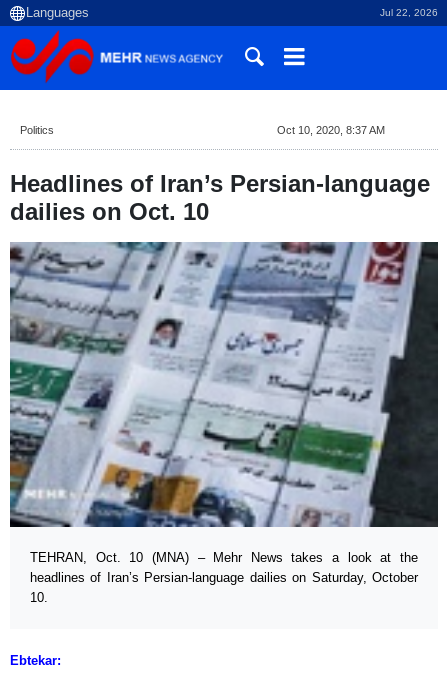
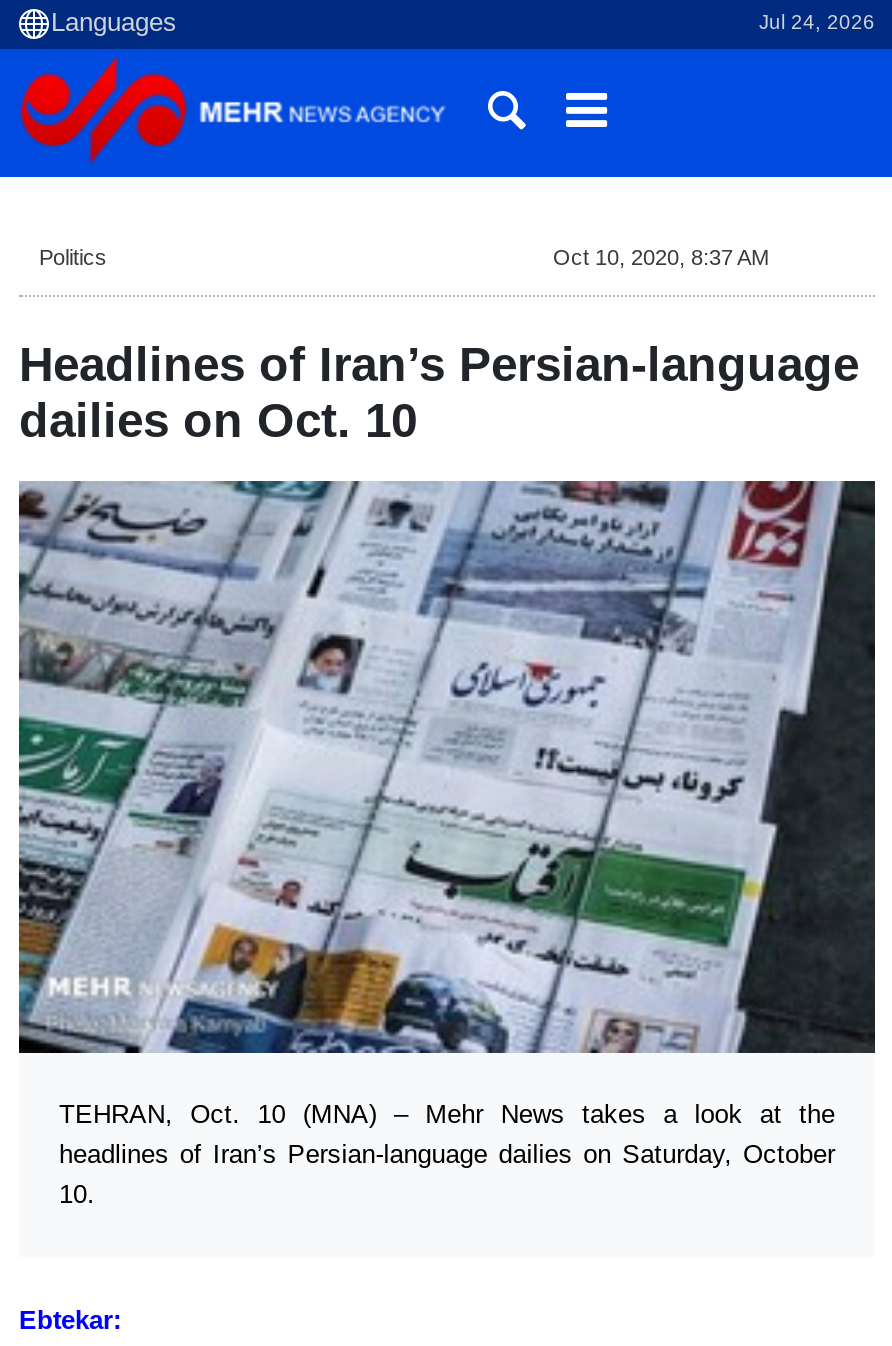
[380,7,438,18] Jul 22, 2026 -> [759,11,875,33] Jul 24, 2026

